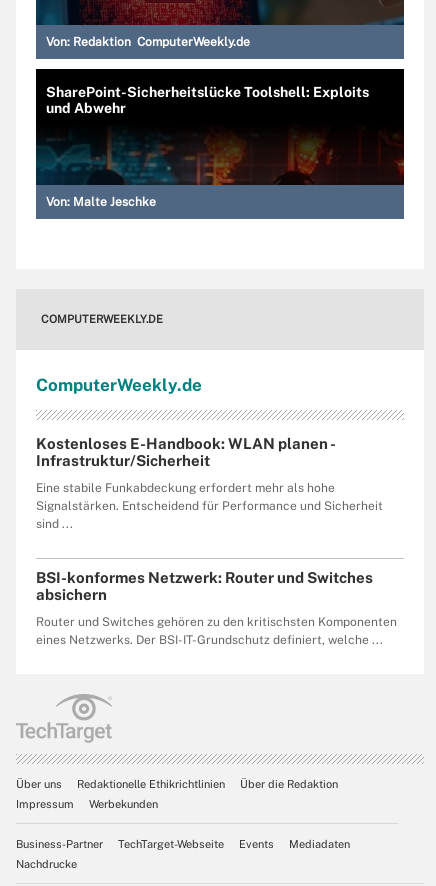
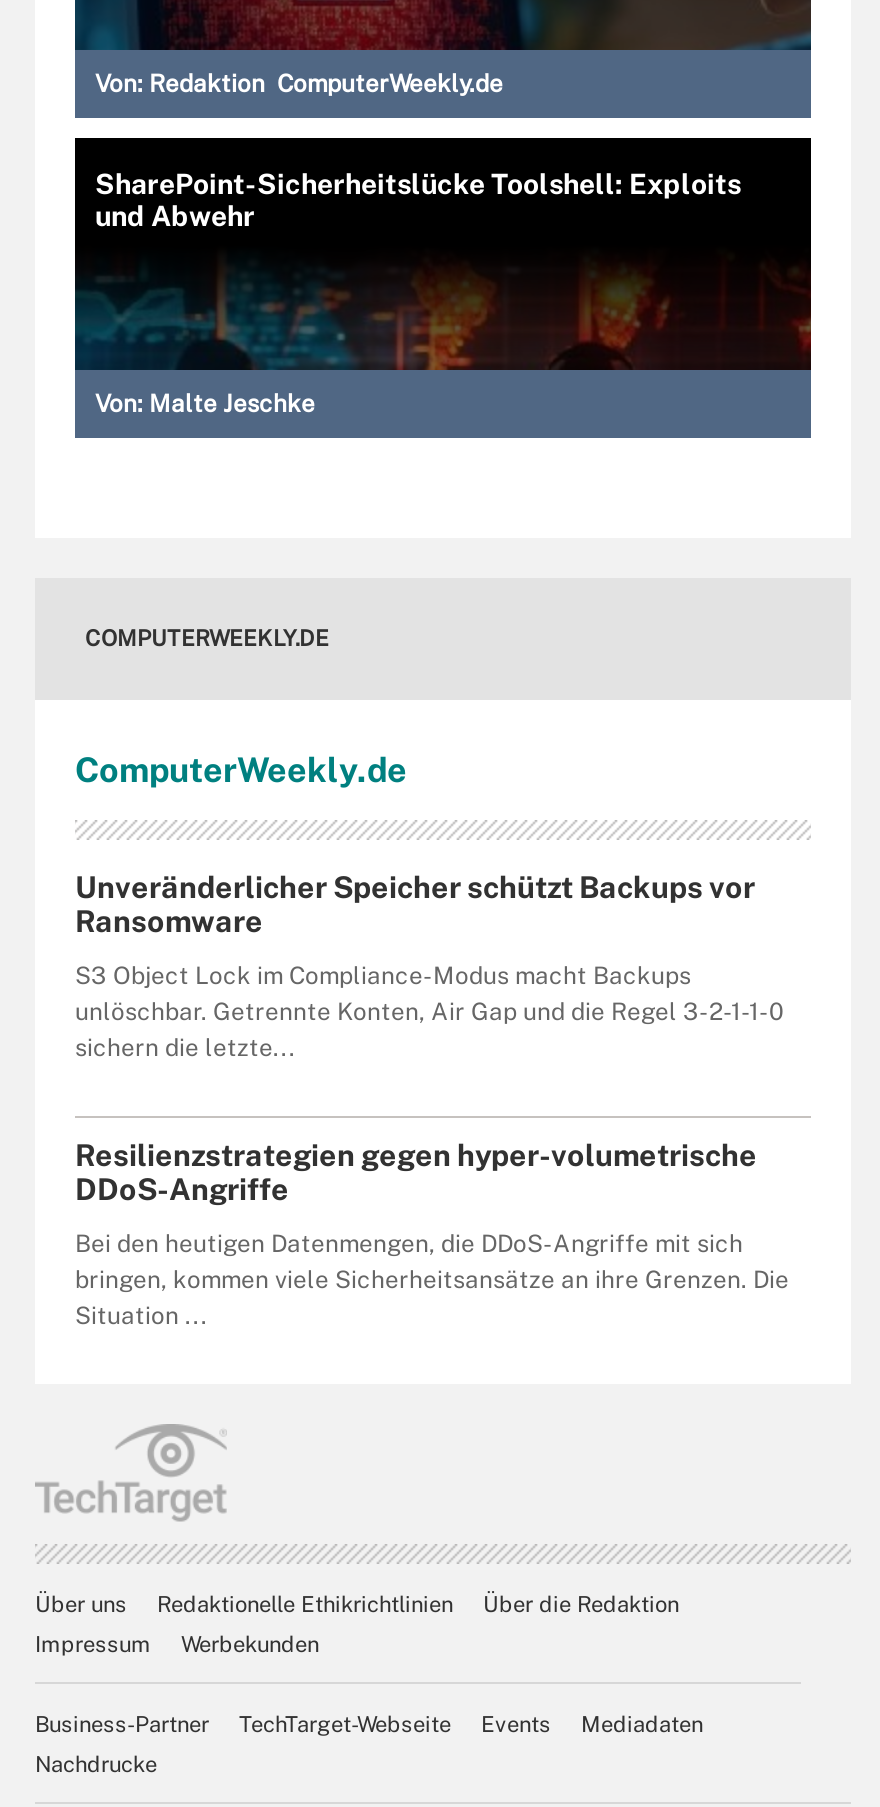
[36,435,335,469] Kostenloses E-Handbook: WLAN planen - | Infrastruktur/Sicherheit -> [75,871,755,939] Unveränderlicher Speicher schützt Backups vor | Ransomware
[36,481,383,531] Eine stabile Funkabdeckung erfordert mehr als hohe | Signalstärken. Entscheidend für Performance und Sicherheit | sind ... -> [75,963,783,1063] S3 Object Lock im Compliance-Modus macht Backups | unlöschbar. Getrennte Konten, Air Gap und die Regel 3-2-1-1-0 | sichern die letzte...
[36,569,373,603] BSI-konformes Netzwerk: Router und Switches | absichern -> [75,1139,757,1207] Resilienzstrategien gegen hyper-volumetrische | DDoS-Angriffe
[36,615,397,647] Router und Switches gehören zu den kritischsten Komponenten | eines Netzwerks. Der BSI-IT-Grundschutz definiert, welche ... -> [75,1231,789,1331] Bei den heutigen Datenmengen, die DDoS-Angriffe mit sich | bringen, kommen viele Sicherheitsansätze an ihre Grenzen. Die | Situation ...

